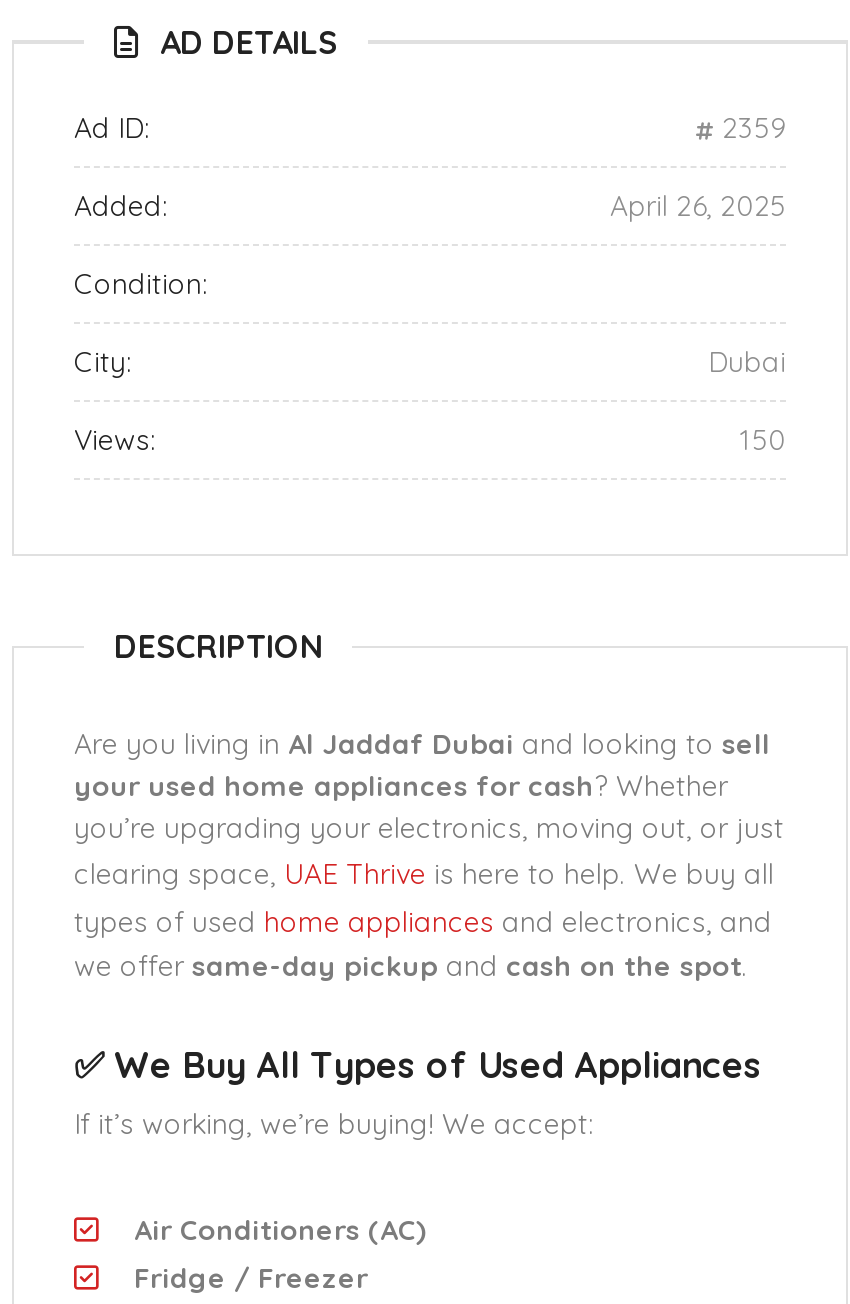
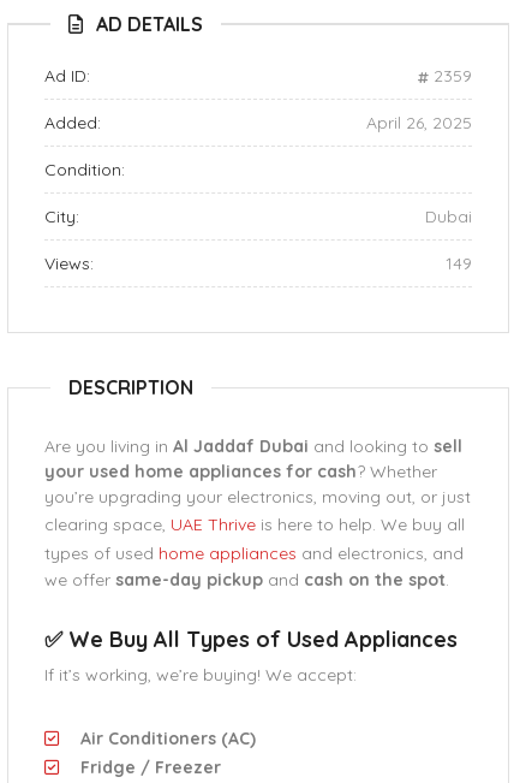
[740,422,786,458] 150 -> [446,253,472,274] 149

